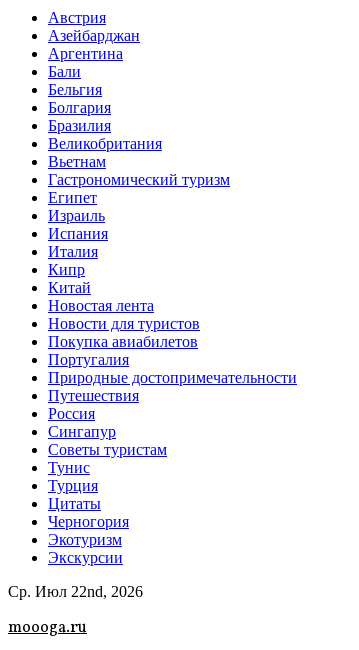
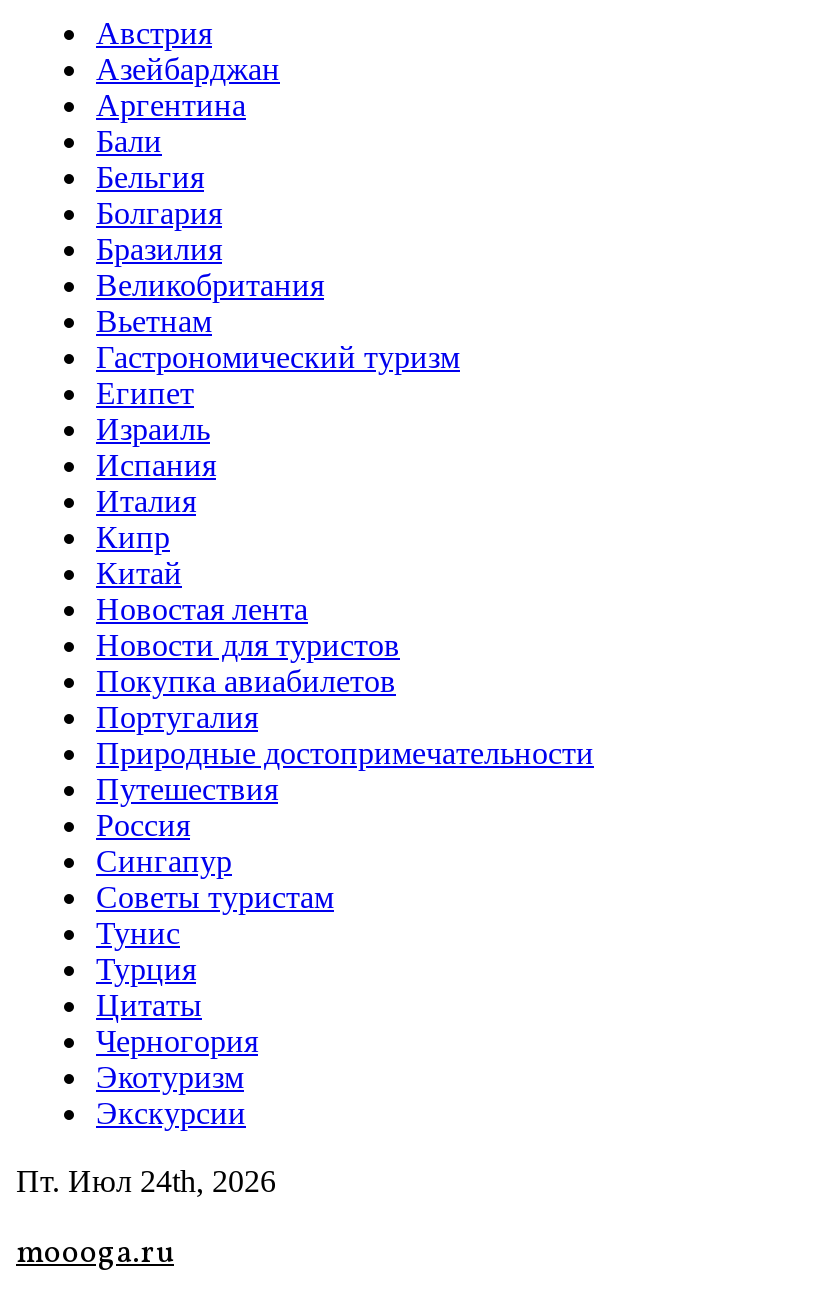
[8,583,143,600] Ср. Июл 22nd, 2026 -> [16,1164,276,1198] Пт. Июл 24th, 2026

